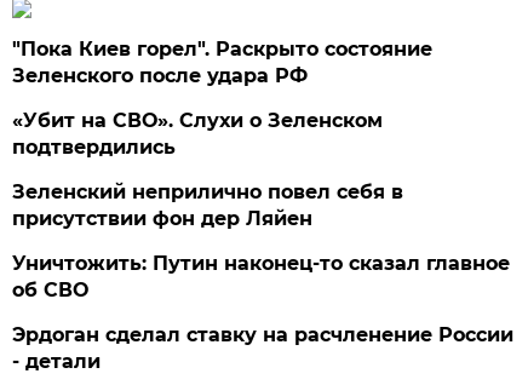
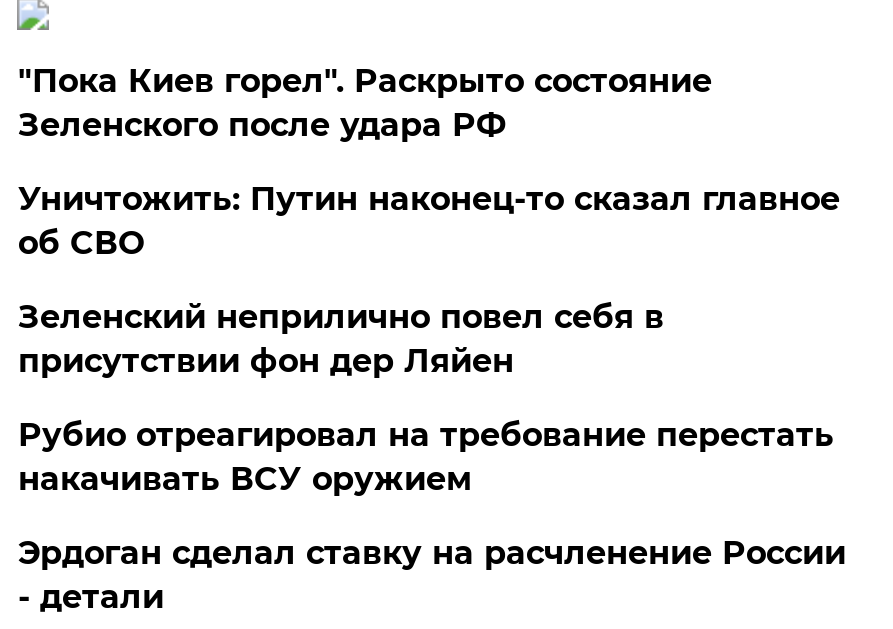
[13,109,383,159] «Убит на СВО». Слухи о Зеленском | подтвердились -> none
none -> [18,417,834,499] Рубио отреагировал на требование перестать | накачивать ВСУ оружием
moved [13,252,510,302] -> [18,181,840,263]: Уничтожить: Путин наконец-то сказал главное | об СВО

